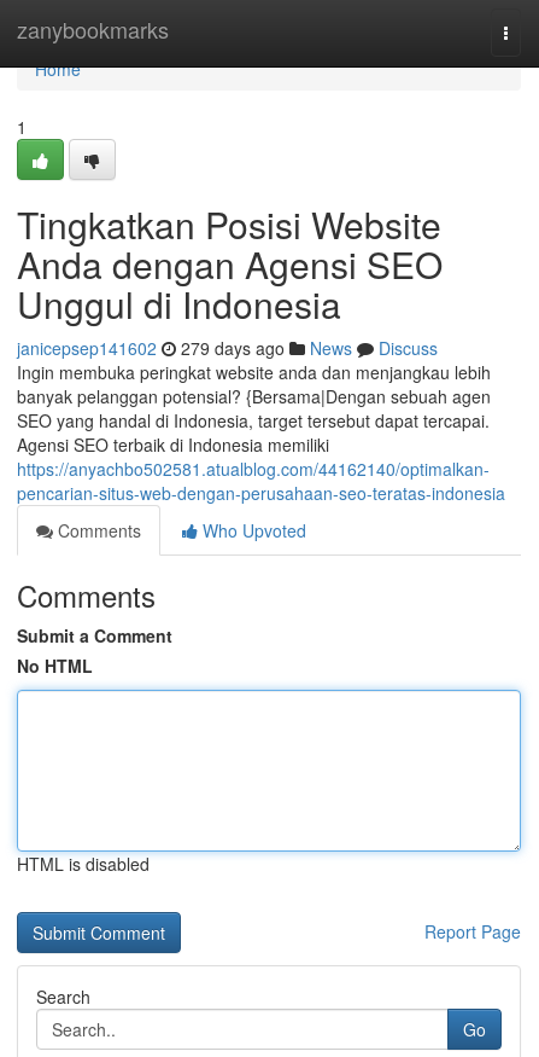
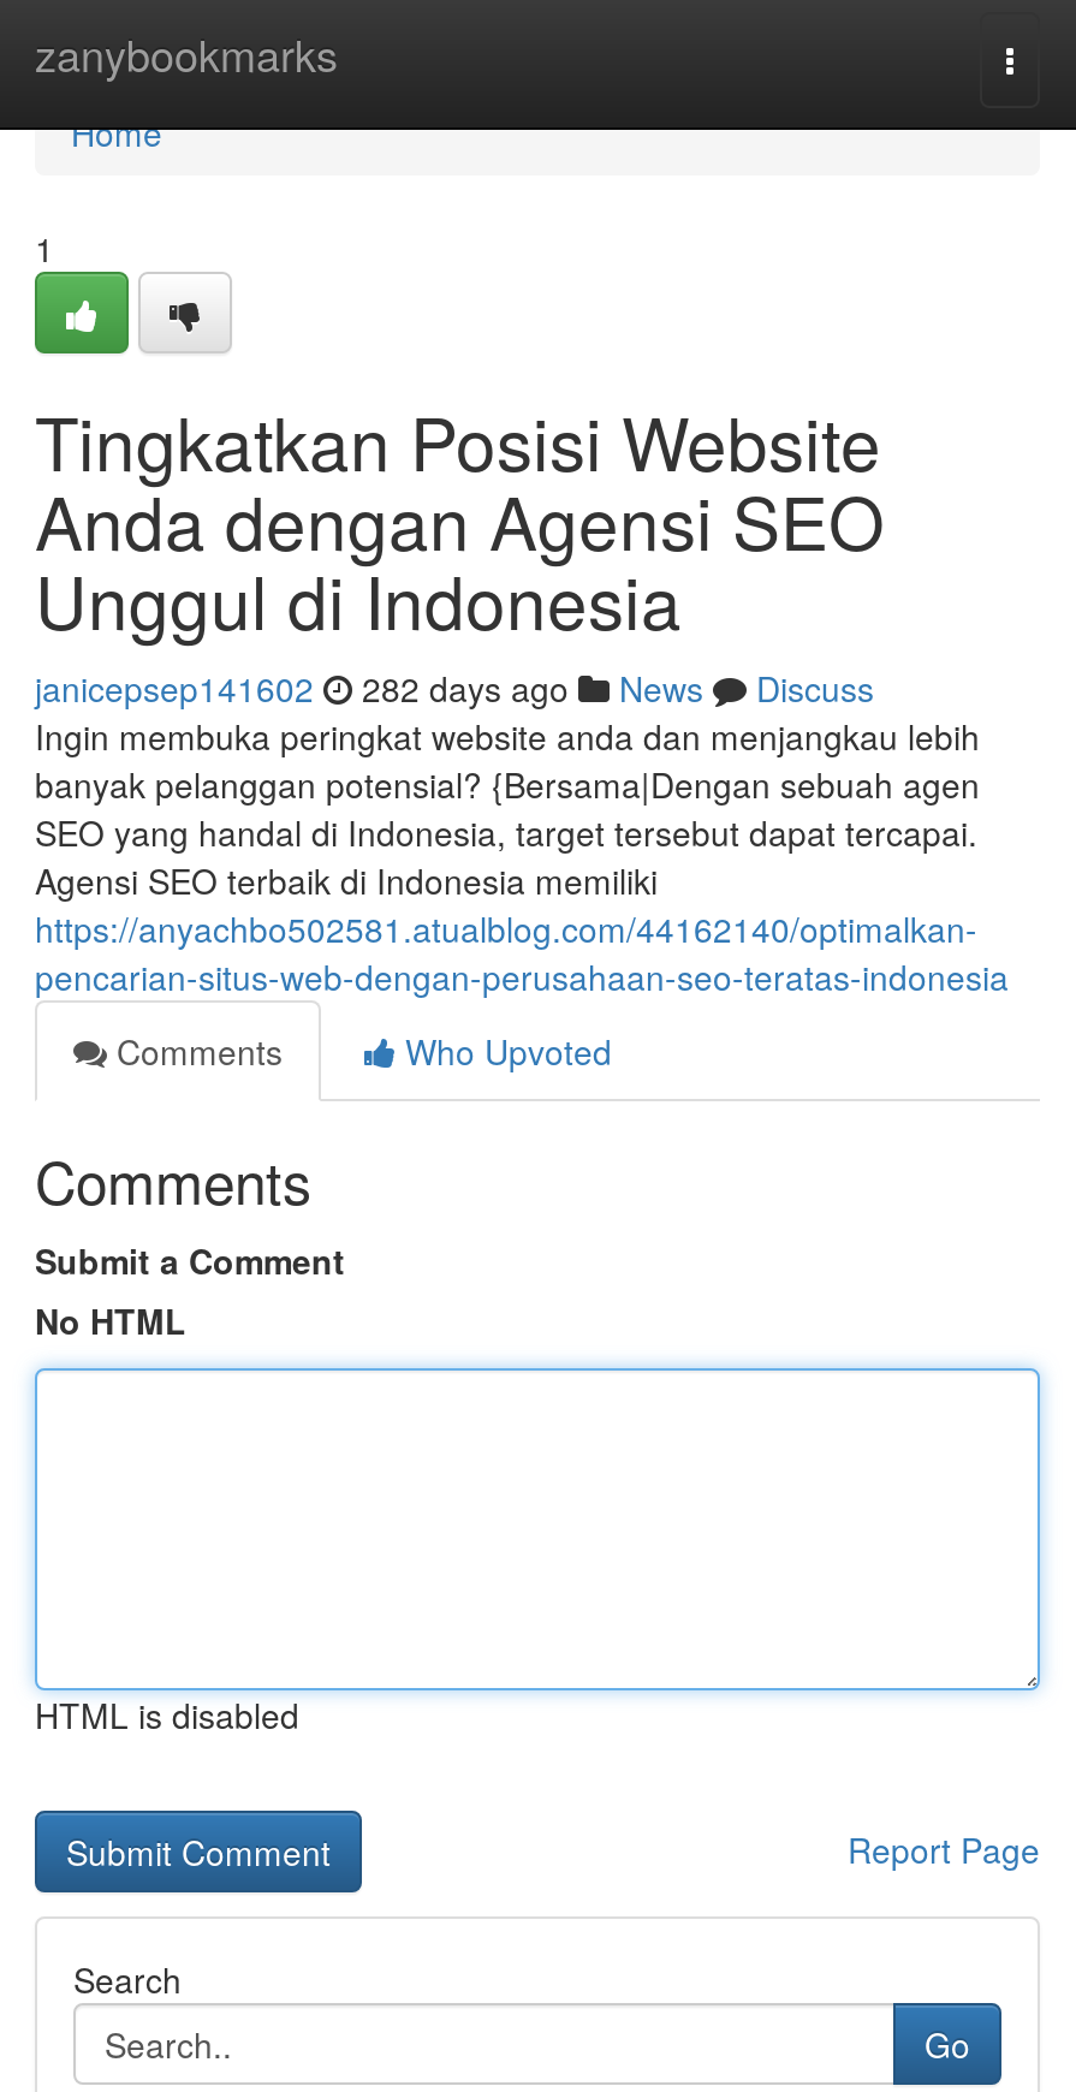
[17,336,438,360] janicepsep141602 279 days ago News Discuss -> [35,664,874,712] janicepsep141602 282 days ago News Discuss

